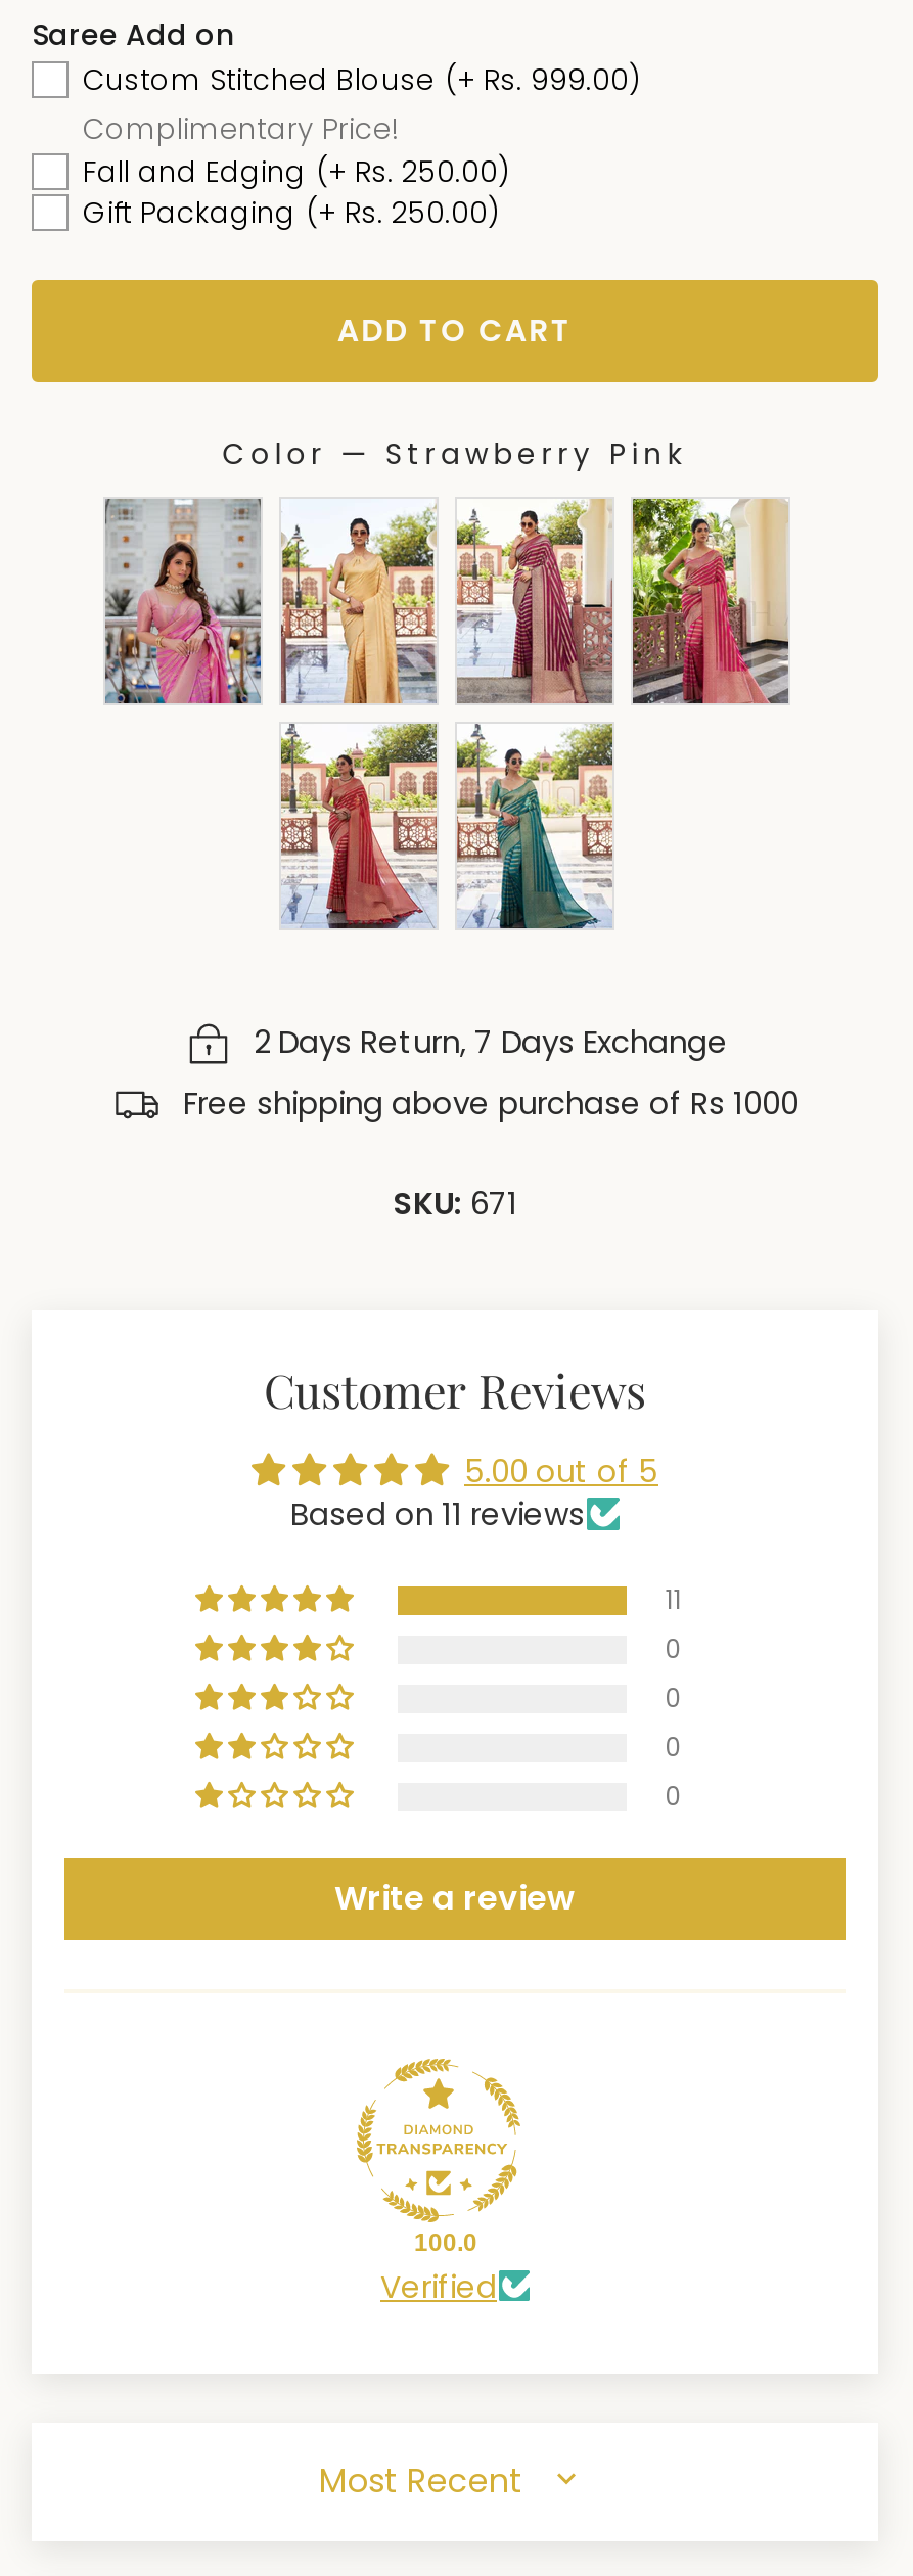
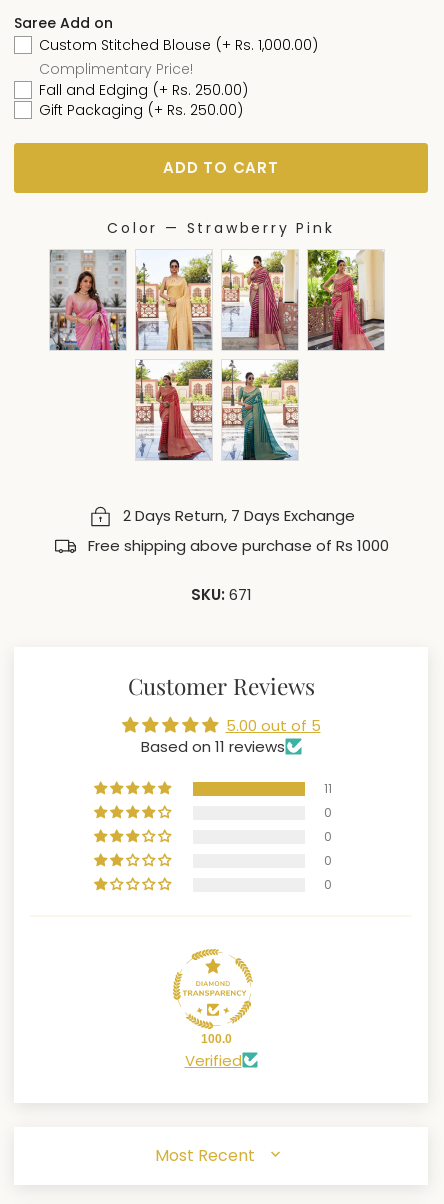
[83,58,641,99] Custom Stitched Blouse (+ Rs. 999.00) -> [39,35,318,55] Custom Stitched Blouse (+ Rs. 1,000.00)
[334,1874,576,1921] Write a review -> none

